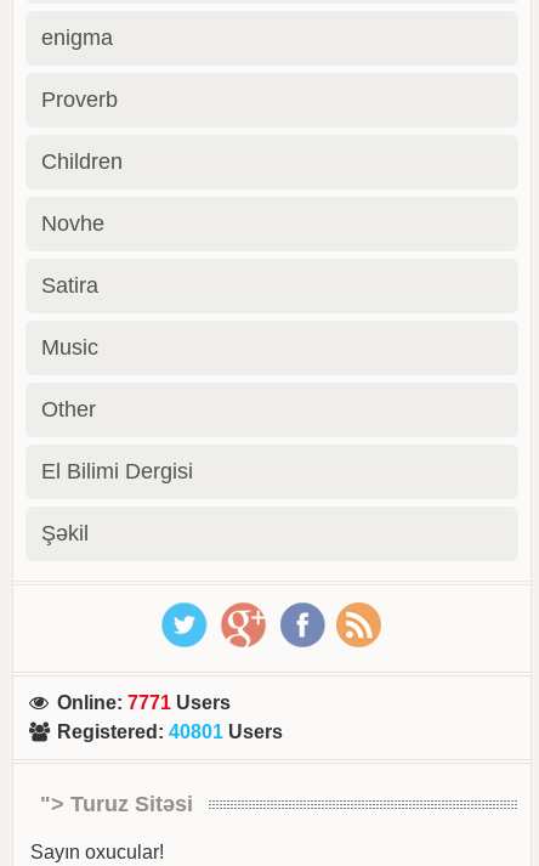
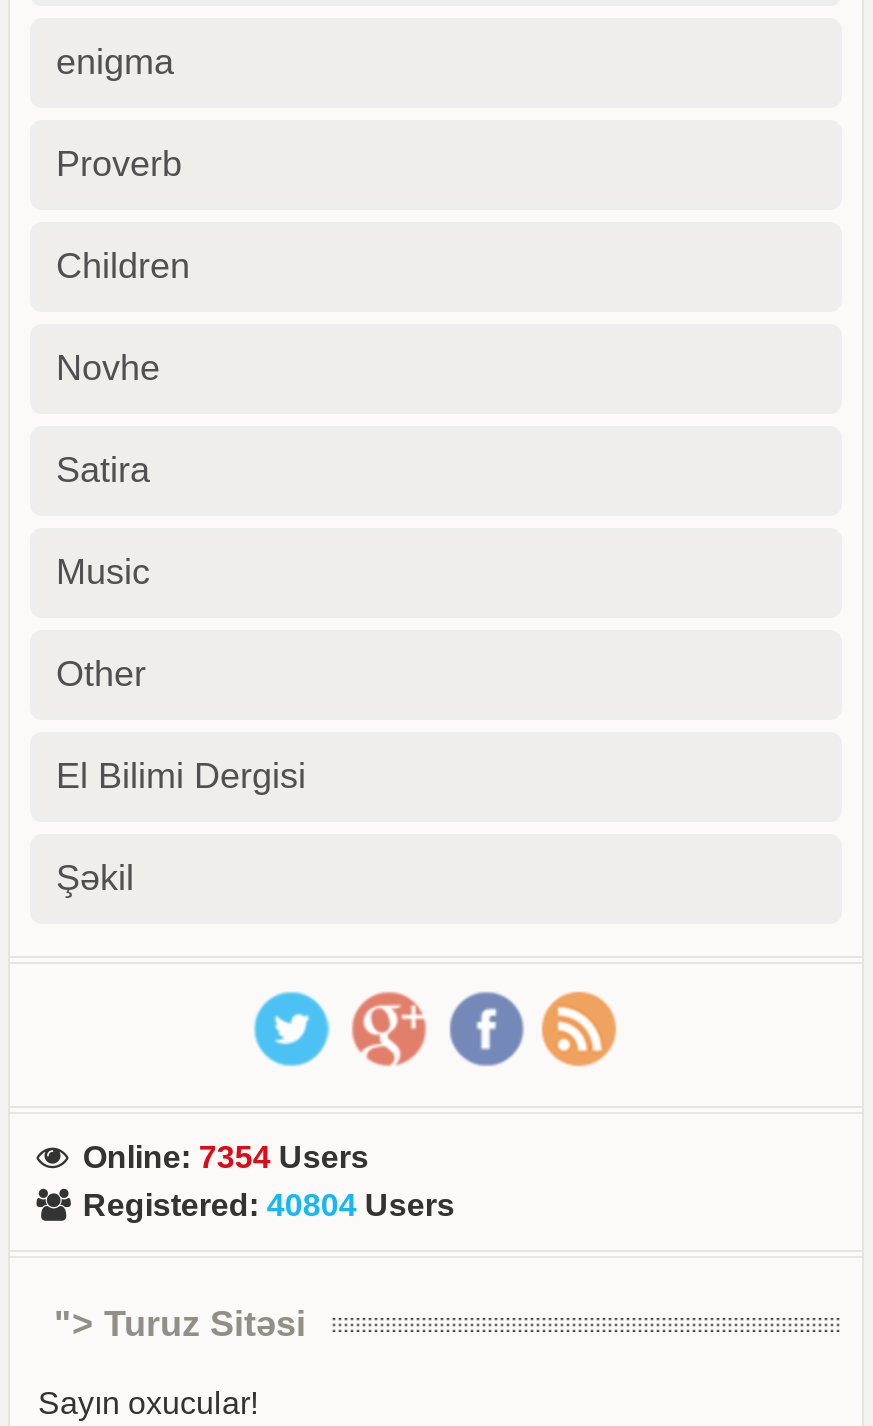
[58,692,231,713] Online: 7771 Users -> [83,1140,369,1174] Online: 7354 Users
[58,721,283,742] Registered: 40801 Users -> [83,1188,455,1222] Registered: 40804 Users

